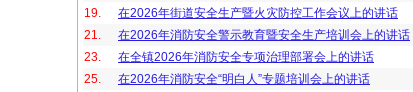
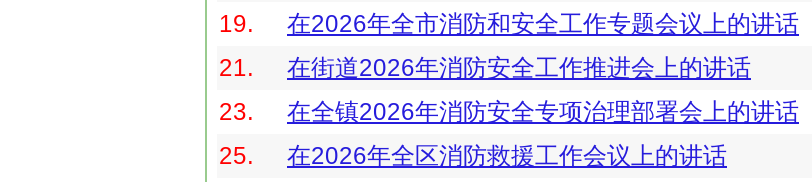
[118,6,398,20] 在2026年街道安全生产暨火灾防控工作会议上的讲话 -> [287,10,799,38] 在2026年全市消防和安全工作专题会议上的讲话
[118,28,410,42] 在2026年消防安全警示教育暨安全生产培训会上的讲话 -> [287,54,751,82] 在街道2026年消防安全工作推进会上的讲话
[118,72,370,86] 在2026年消防安全“明白人”专题培训会上的讲话 -> [287,142,727,170] 在2026年全区消防救援工作会议上的讲话

